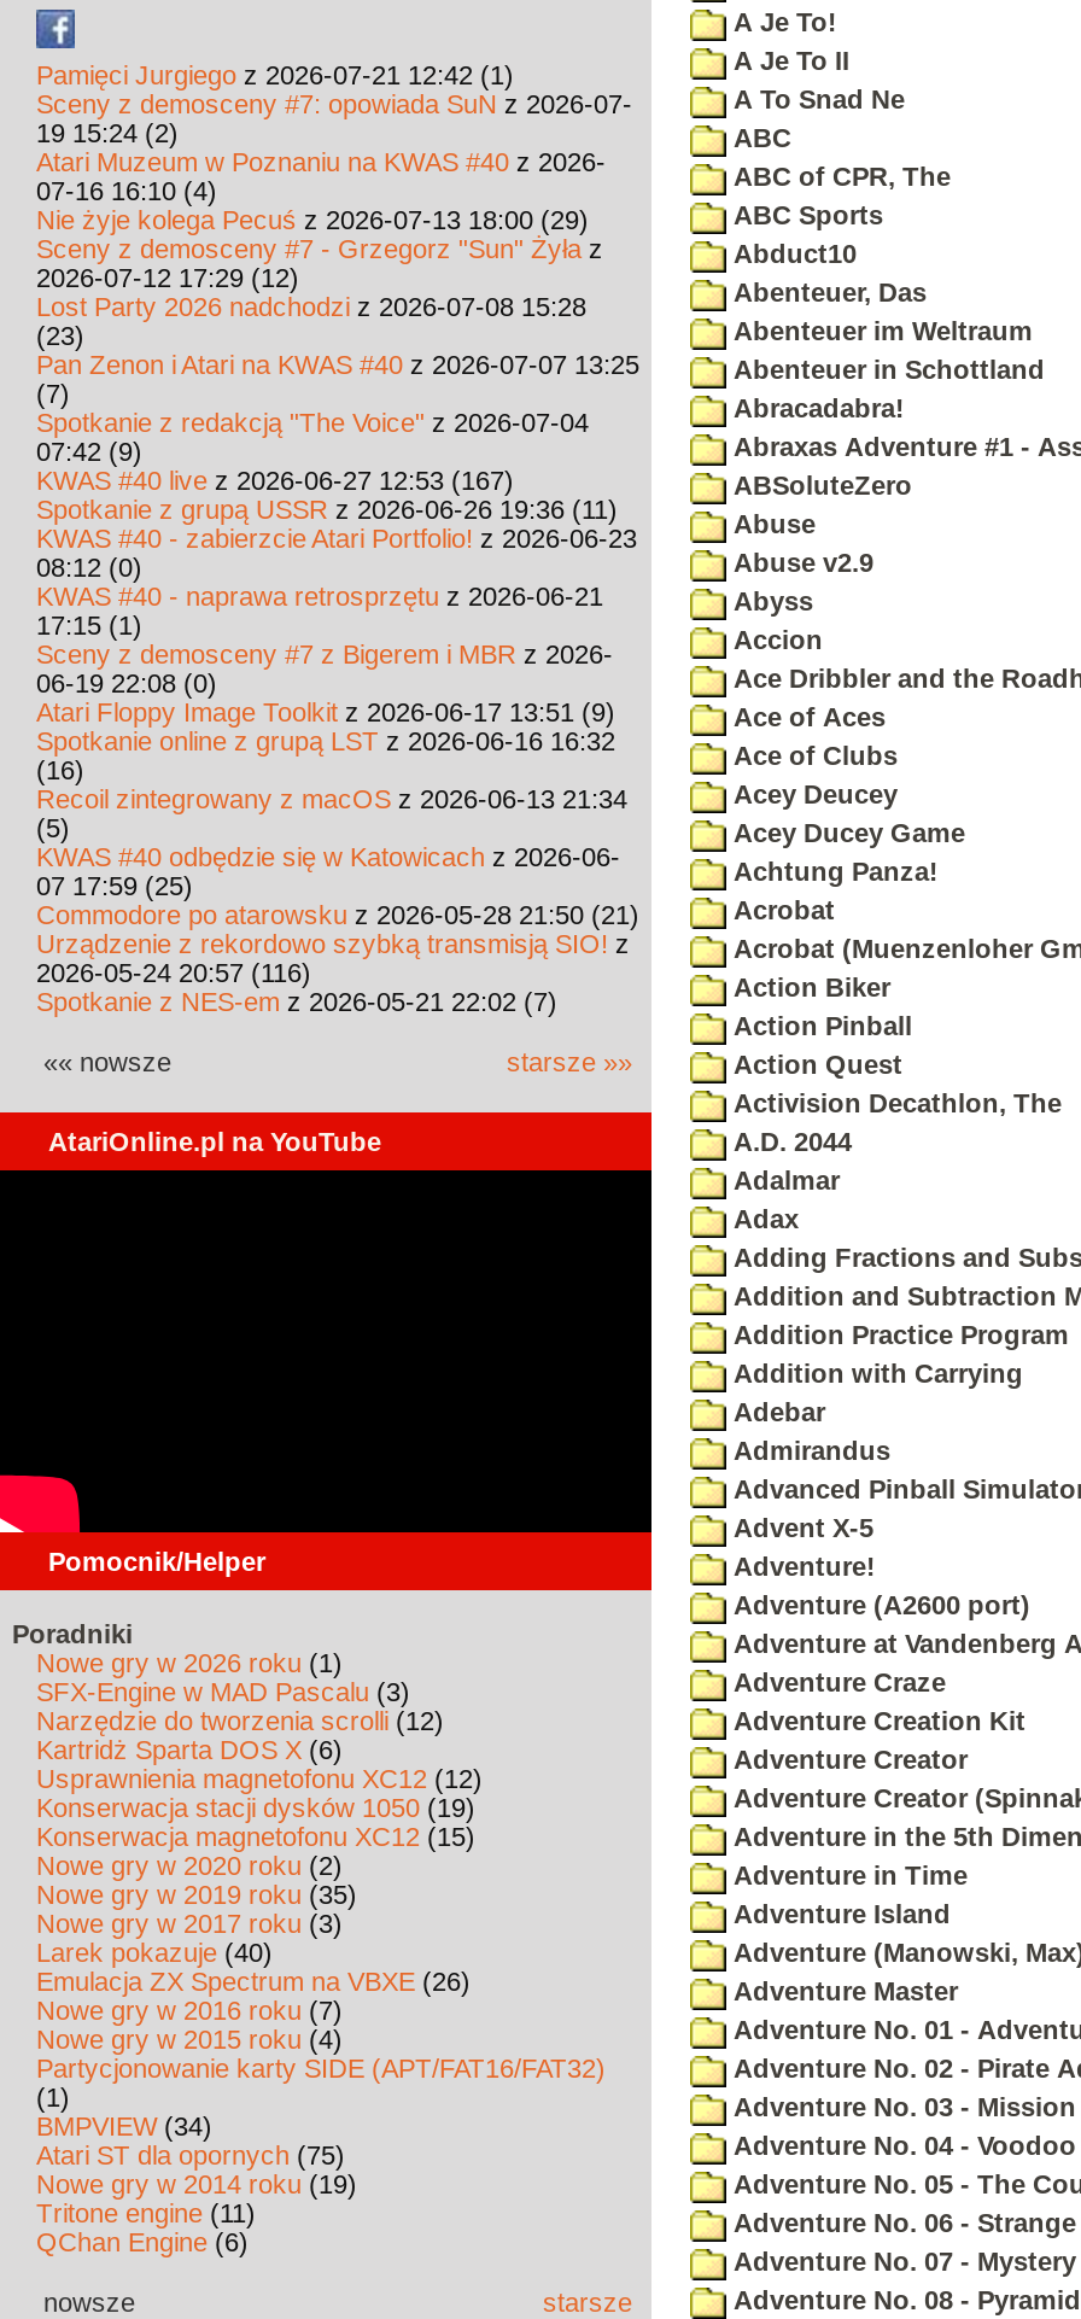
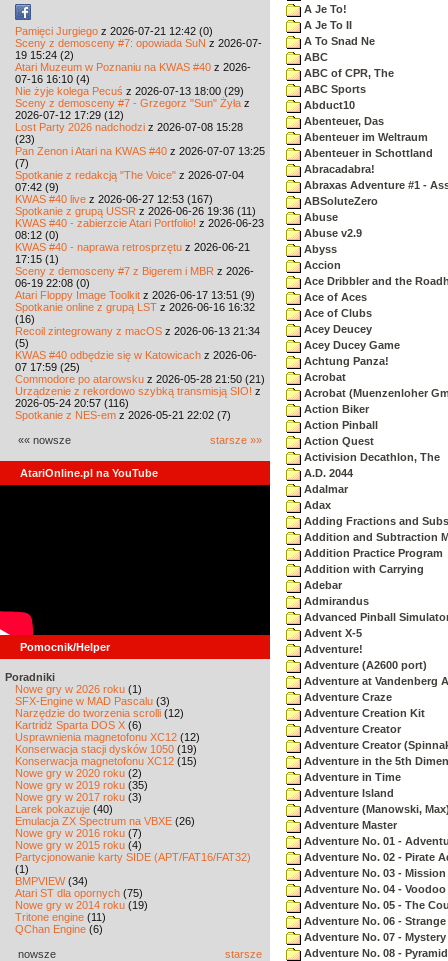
[36,60,514,89] Pamięci Jurgiego z 2026-07-21 12:42 (1) -> [15,25,213,37] Pamięci Jurgiego z 2026-07-21 12:42 (0)

